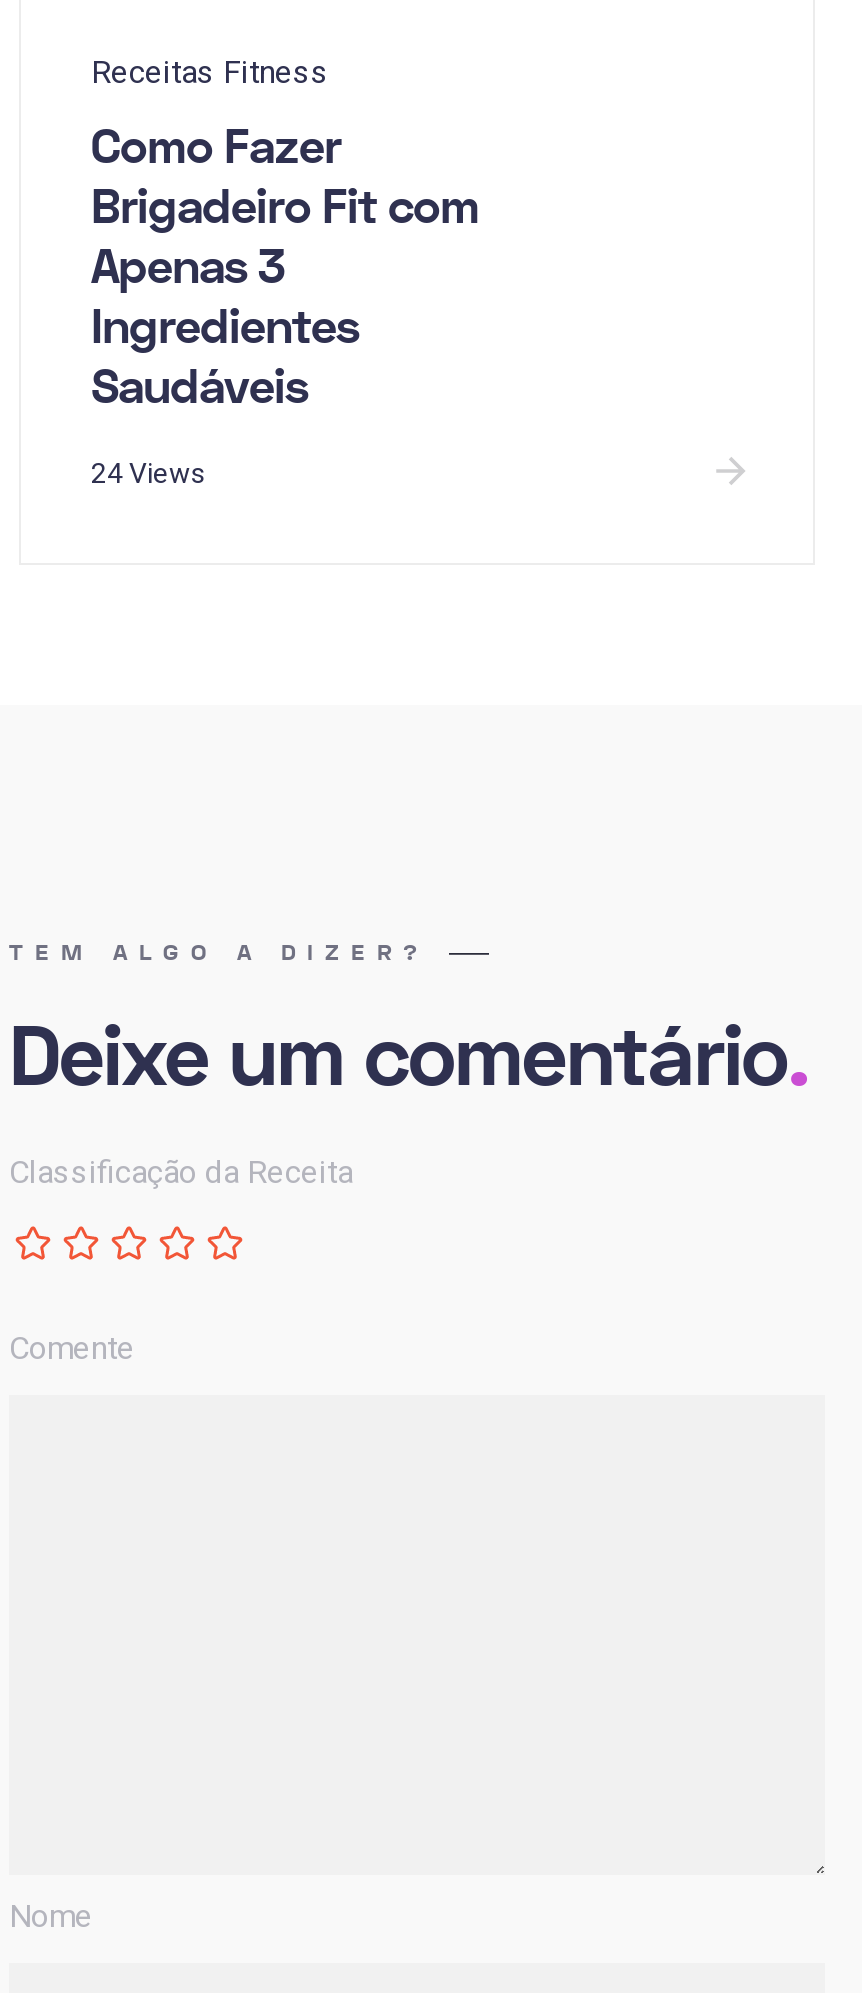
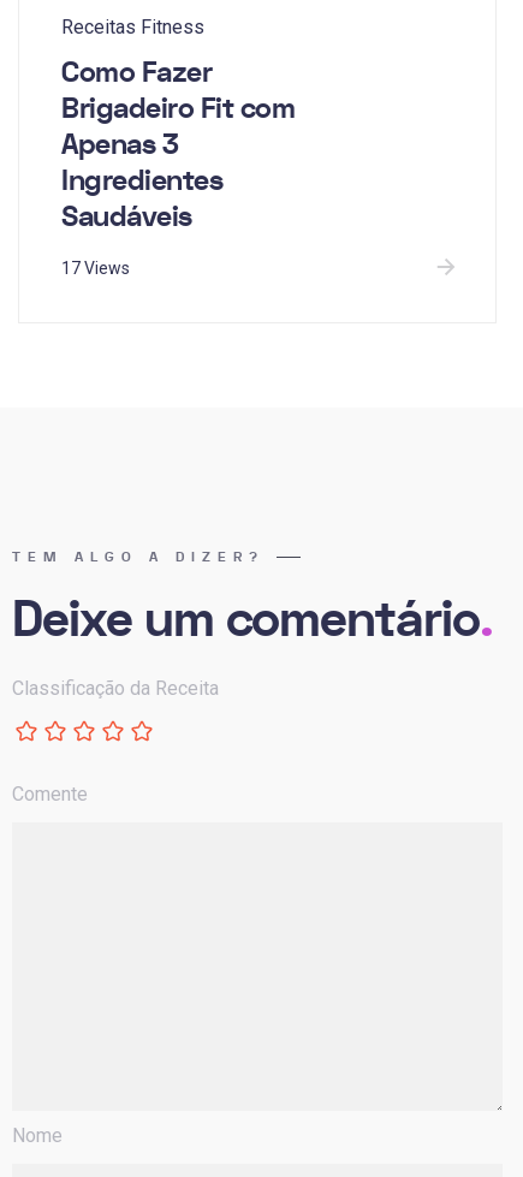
[91,458,205,490] 24 Views -> [61,259,130,278] 17 Views

